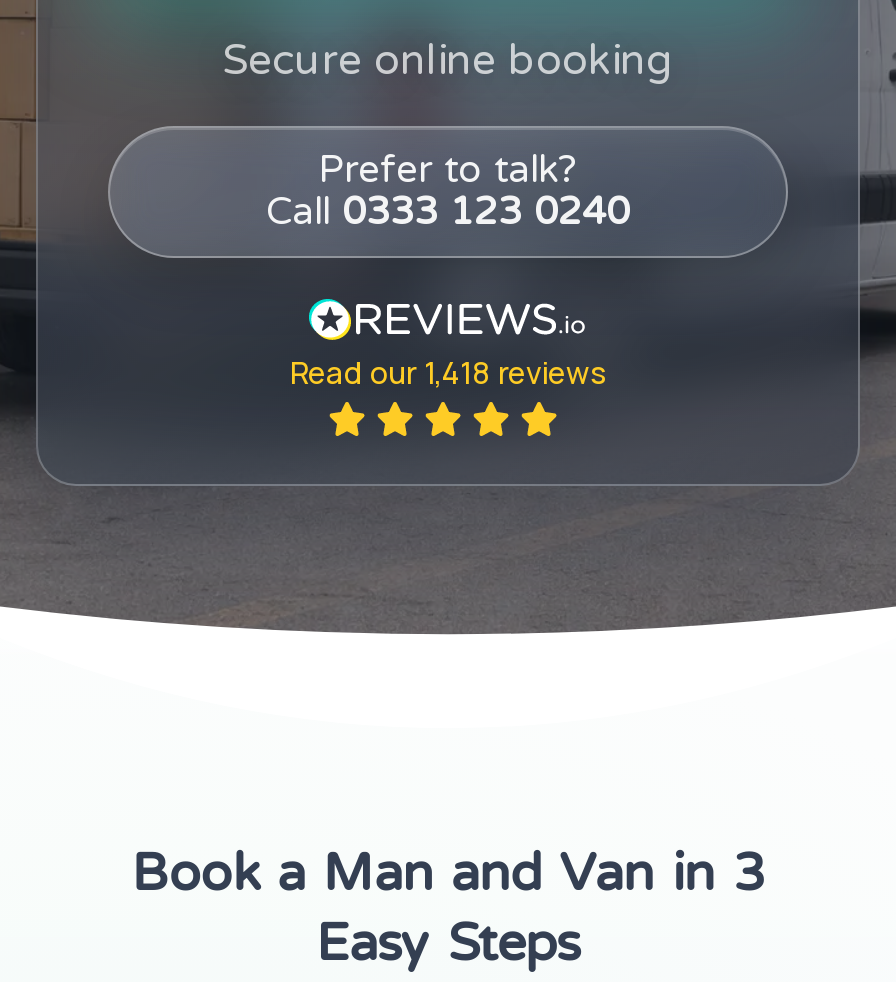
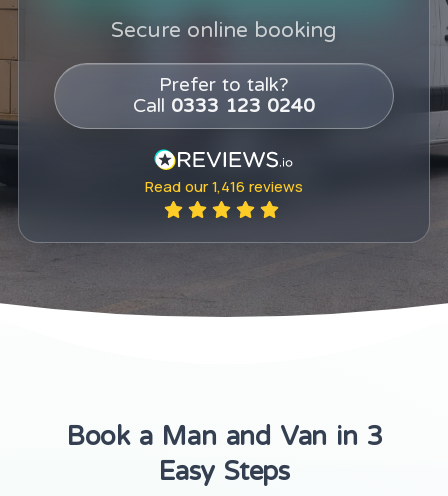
[290,353,606,395] Read our 1,418 reviews -> [145,176,303,197] Read our 1,416 reviews

